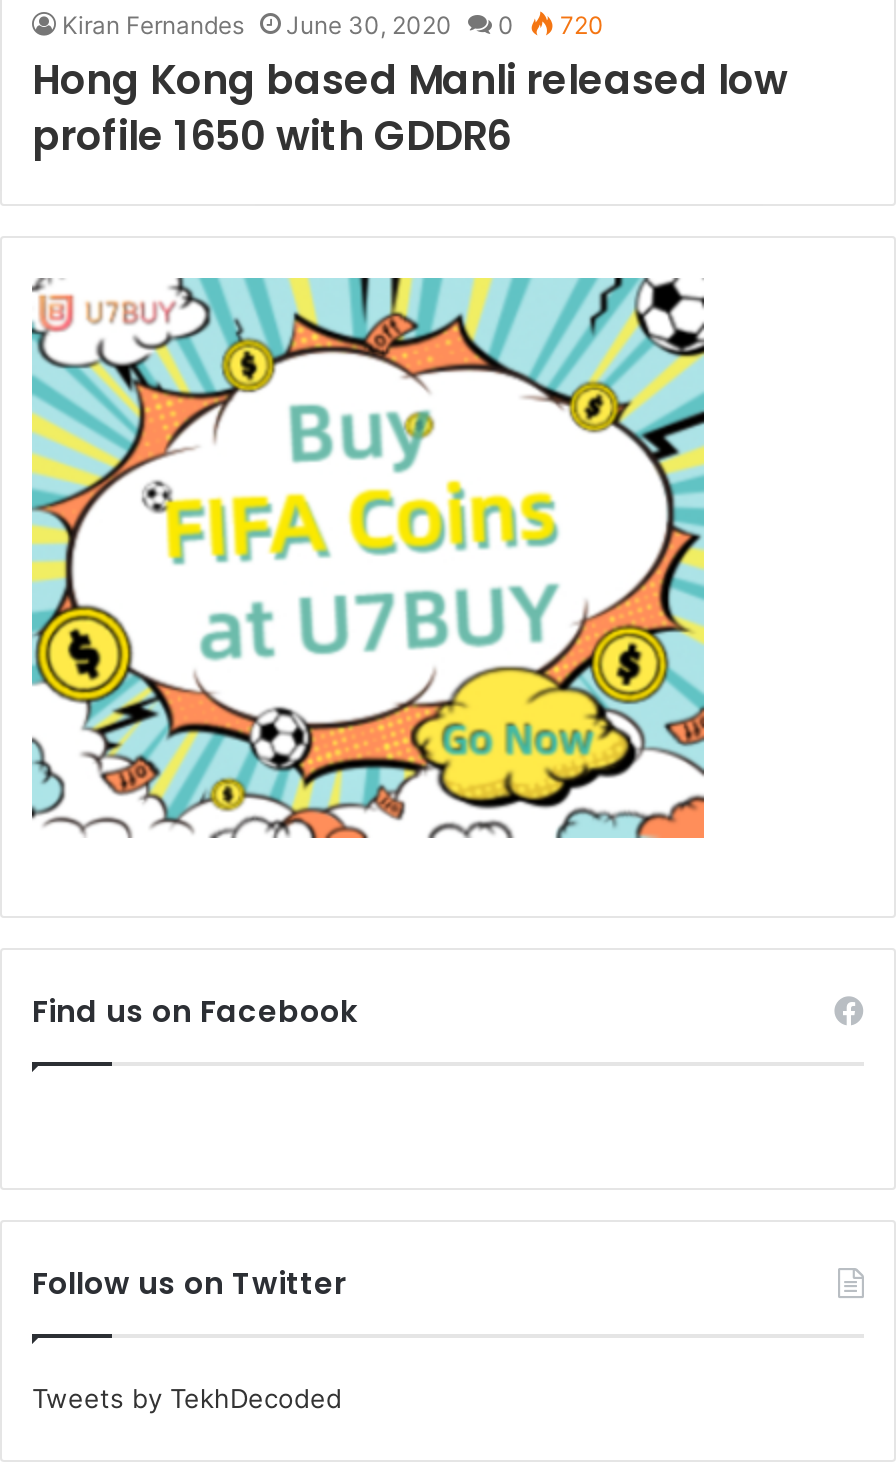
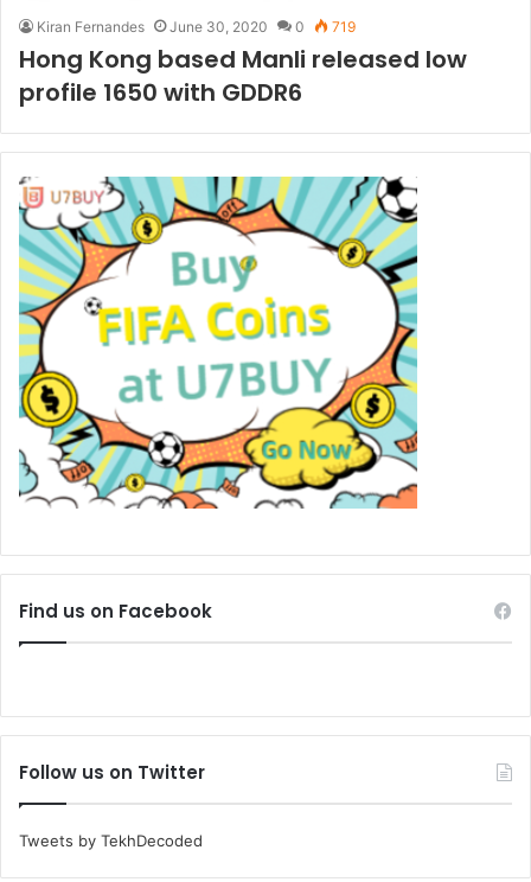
[62,10,604,40] Kiran Fernandes June 30, 2020 0 720 -> [37,18,356,36] Kiran Fernandes June 30, 2020 0 719

